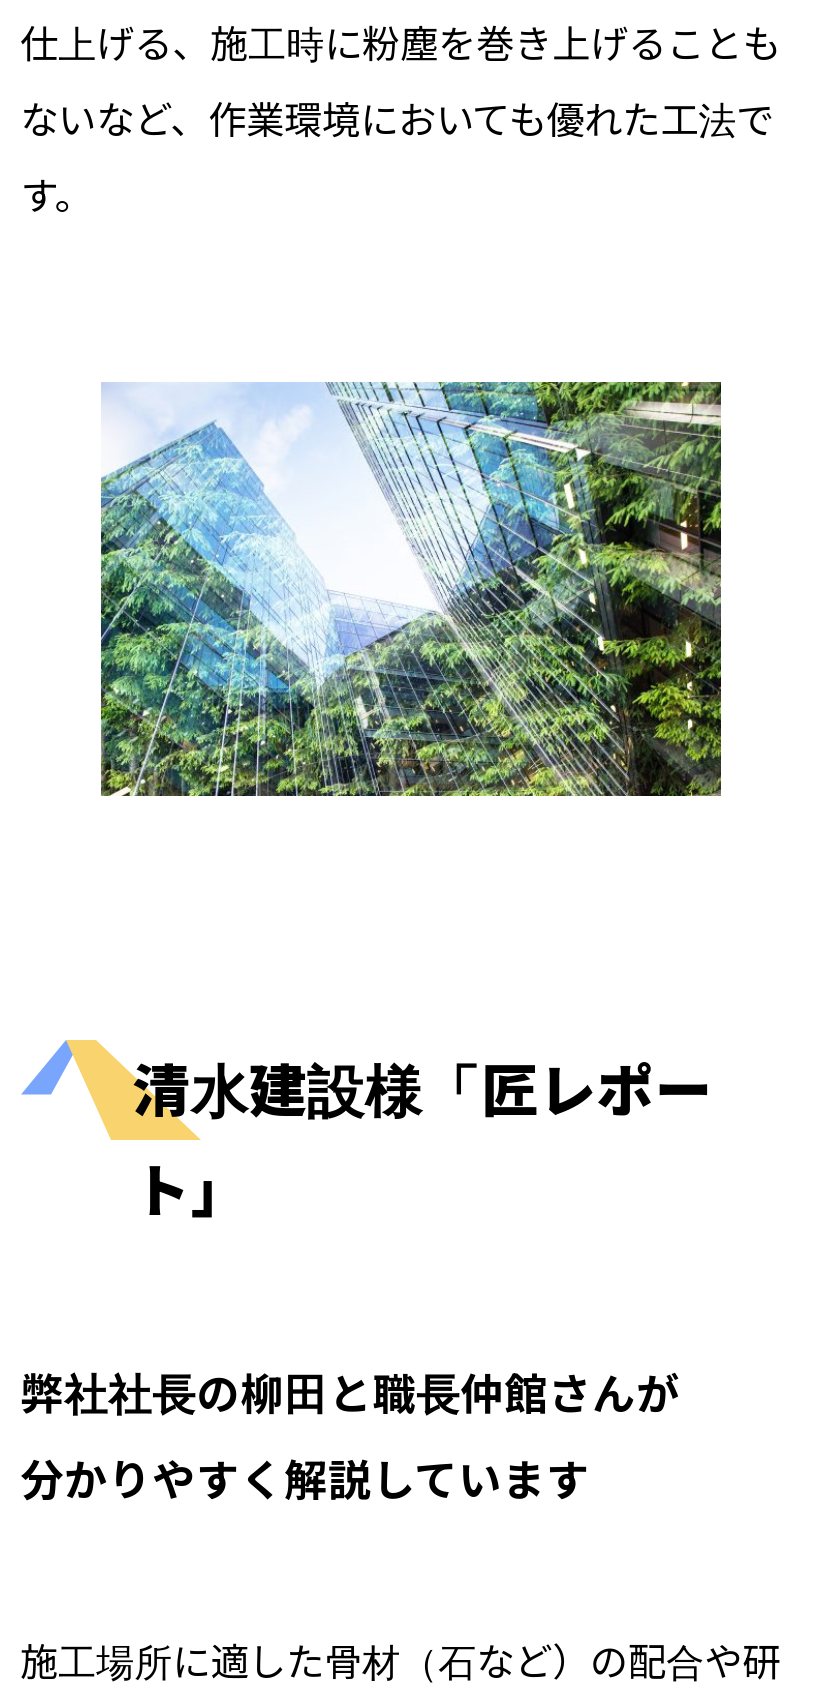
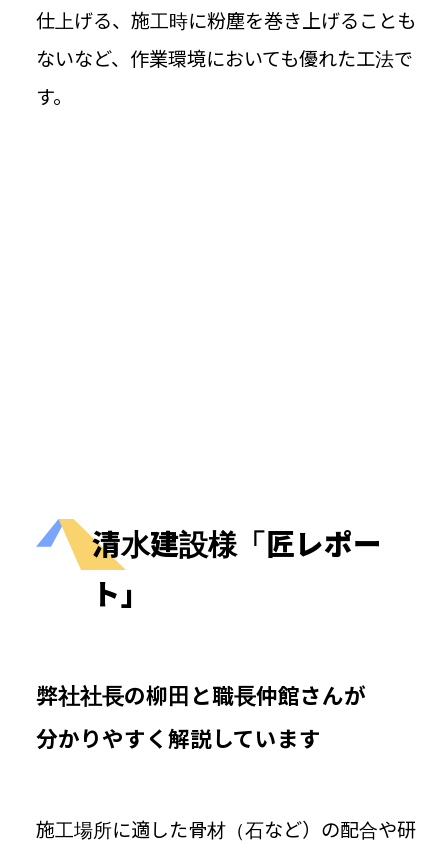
[99,380,723,798] [image] -> none

